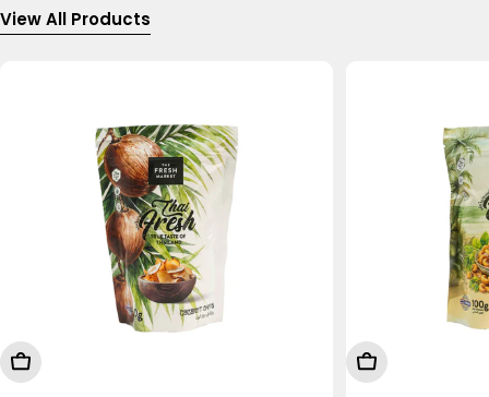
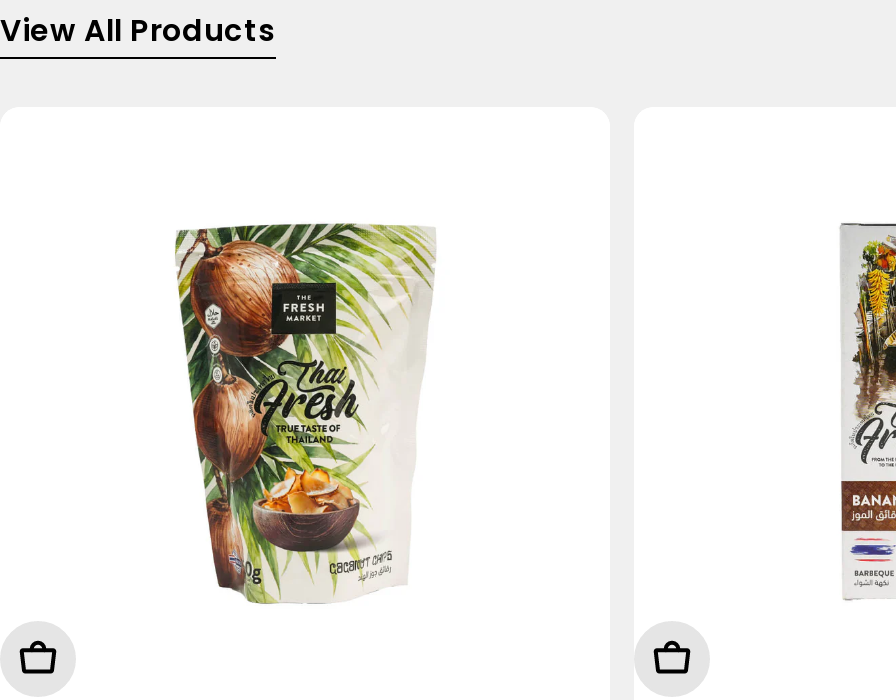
[442,124,486,329] [image] -> [812,221,890,601] [image]

